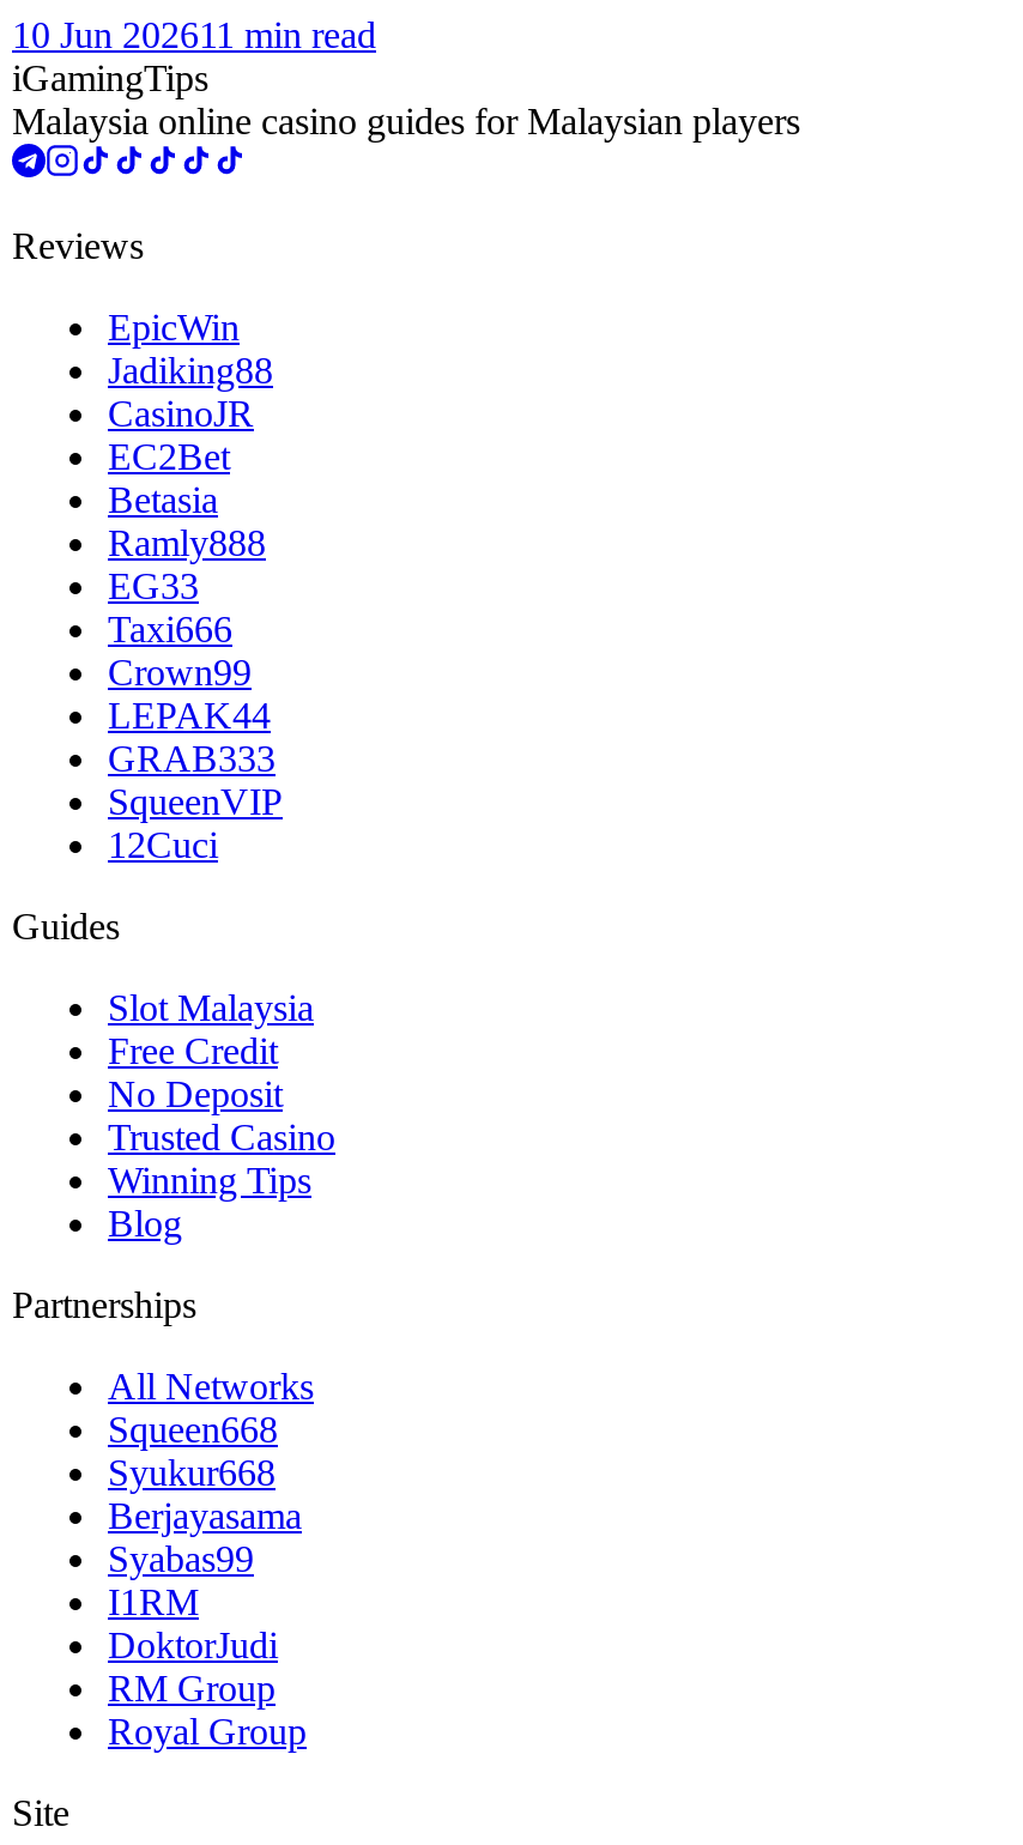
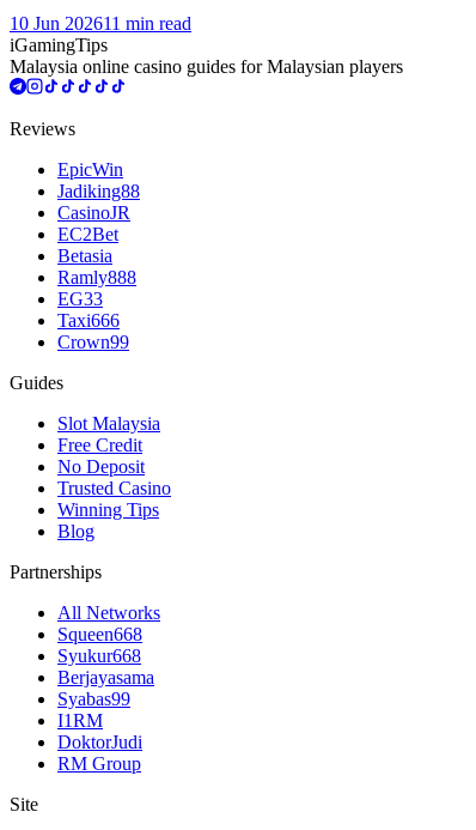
[108,694,283,864] LEPAK44 | GRAB333 | SqueenVIP | 12Cuci -> none
[108,1710,307,1751] Royal Group -> none

